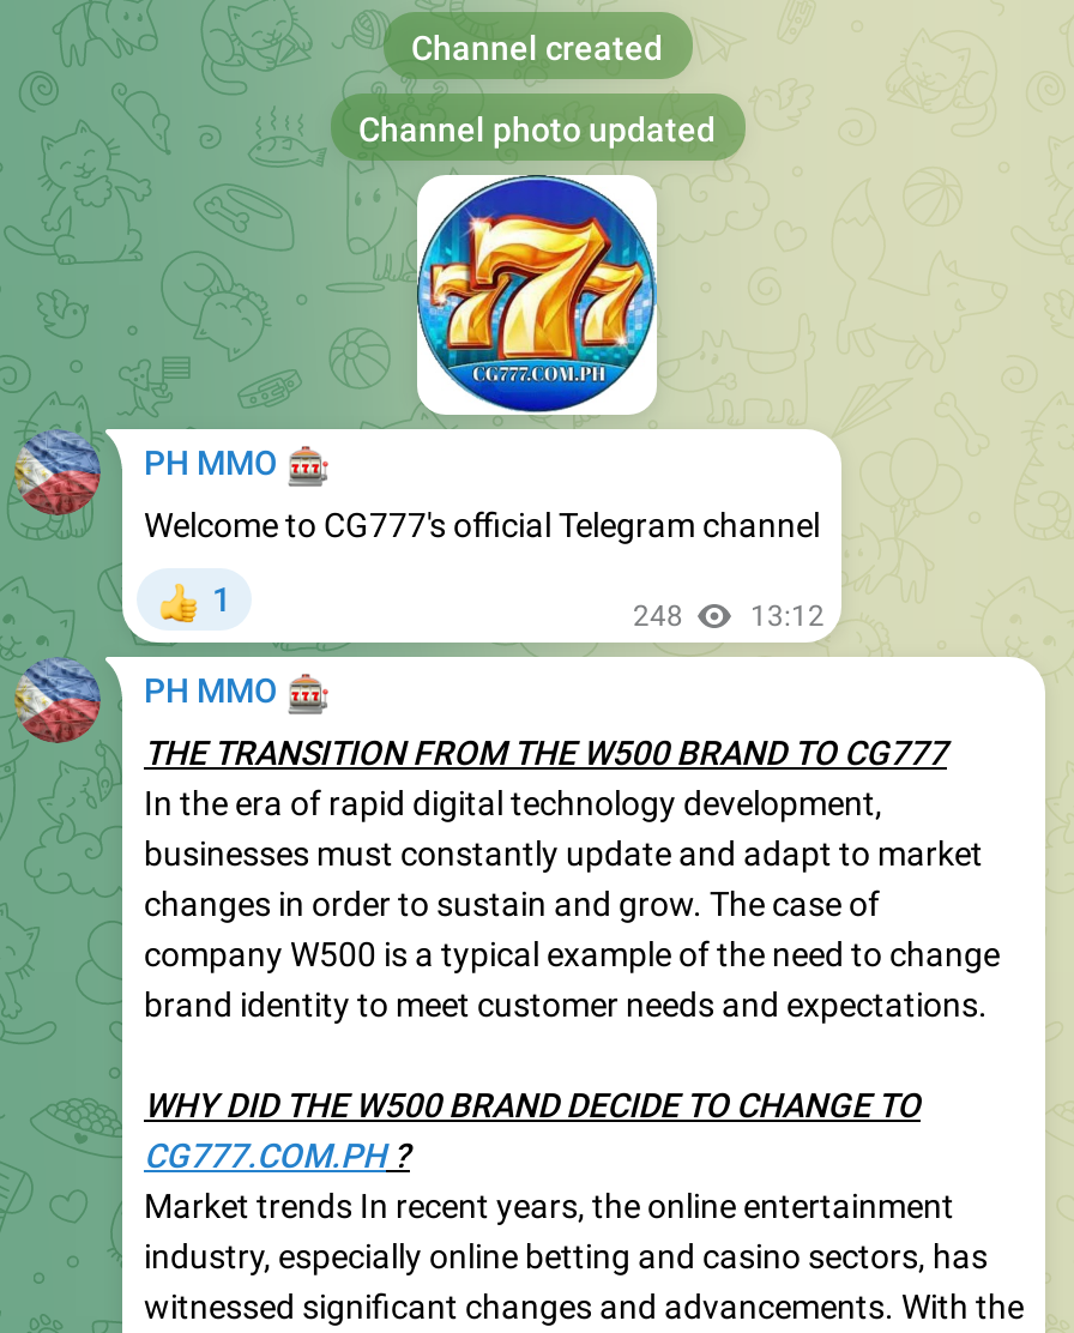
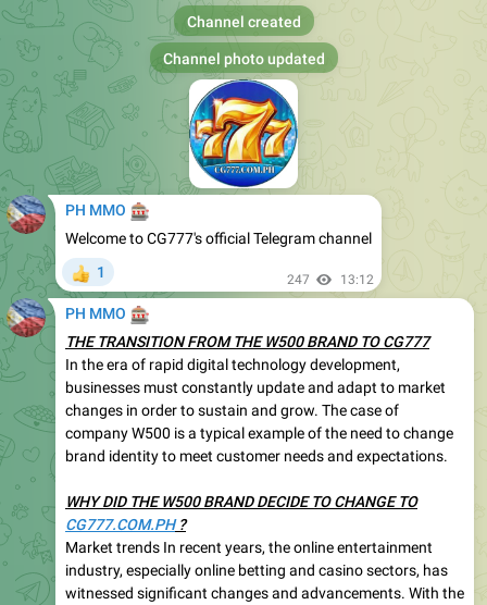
[633,599,825,633] 248 13:12 -> [287,272,374,287] 247 13:12

